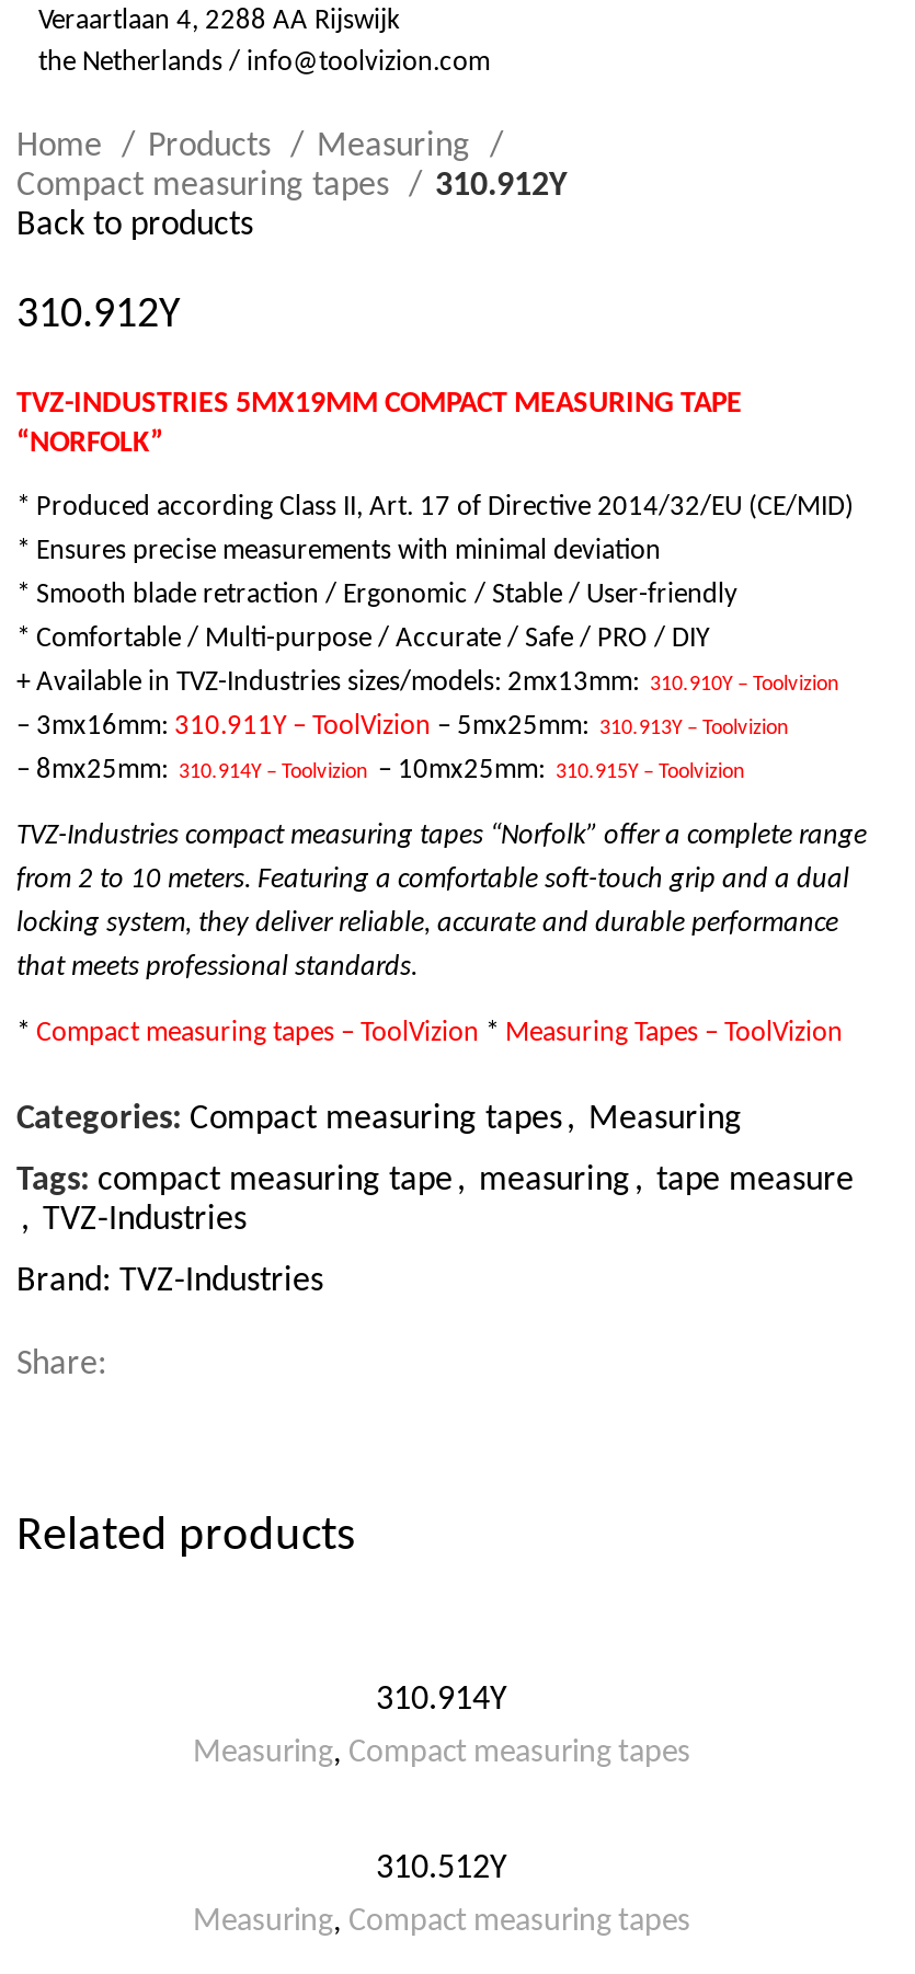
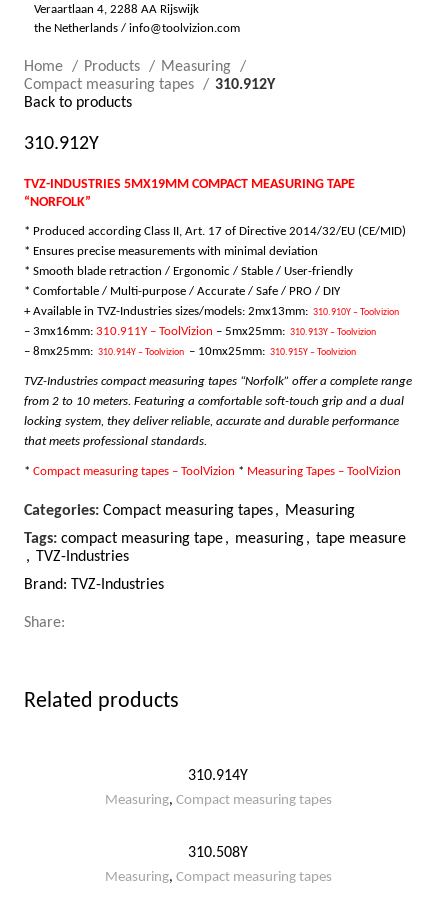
[376,1852,507,1887] 310.512Y -> [188,845,248,861] 310.508Y

